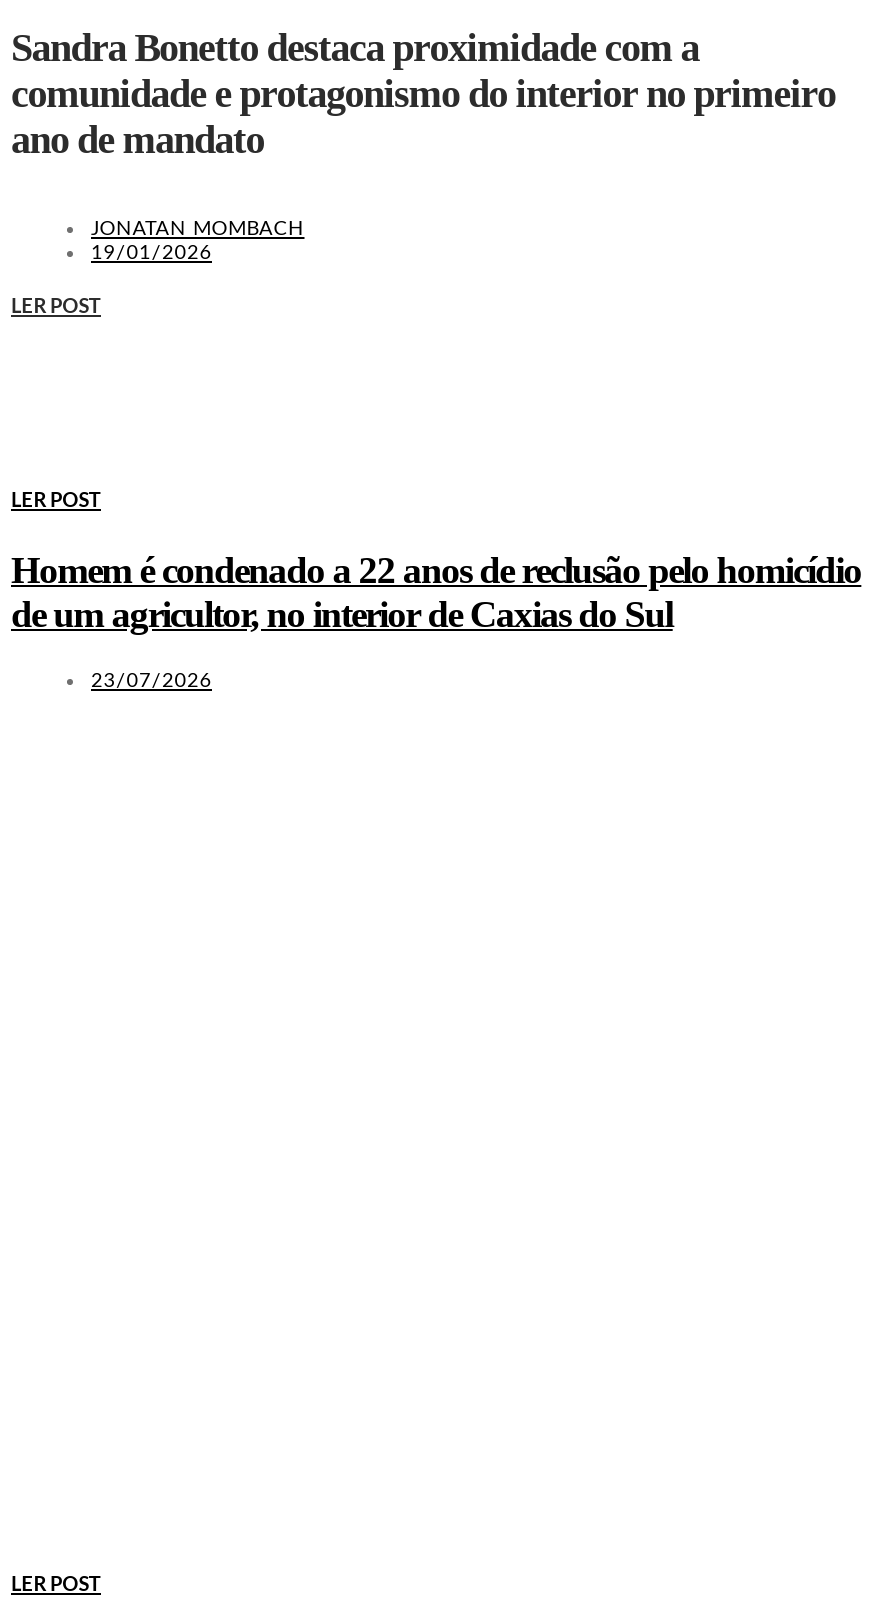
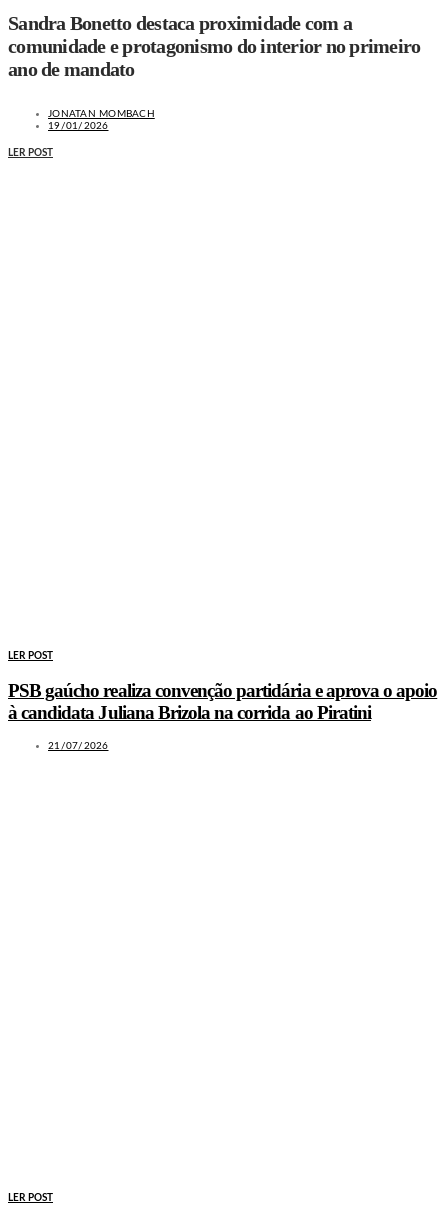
[11,549,861,635] Homem é condenado a 22 anos de reclusão pelo homicídio | de um agricultor, no interior de Caxias do Sul -> [8,680,437,723] PSB gaúcho realiza convenção partidária e aprova o apoio | à candidata Juliana Brizola na corrida ao Piratini
[91,671,212,691] 23/07/2026 -> [48,741,108,751] 21/07/2026

